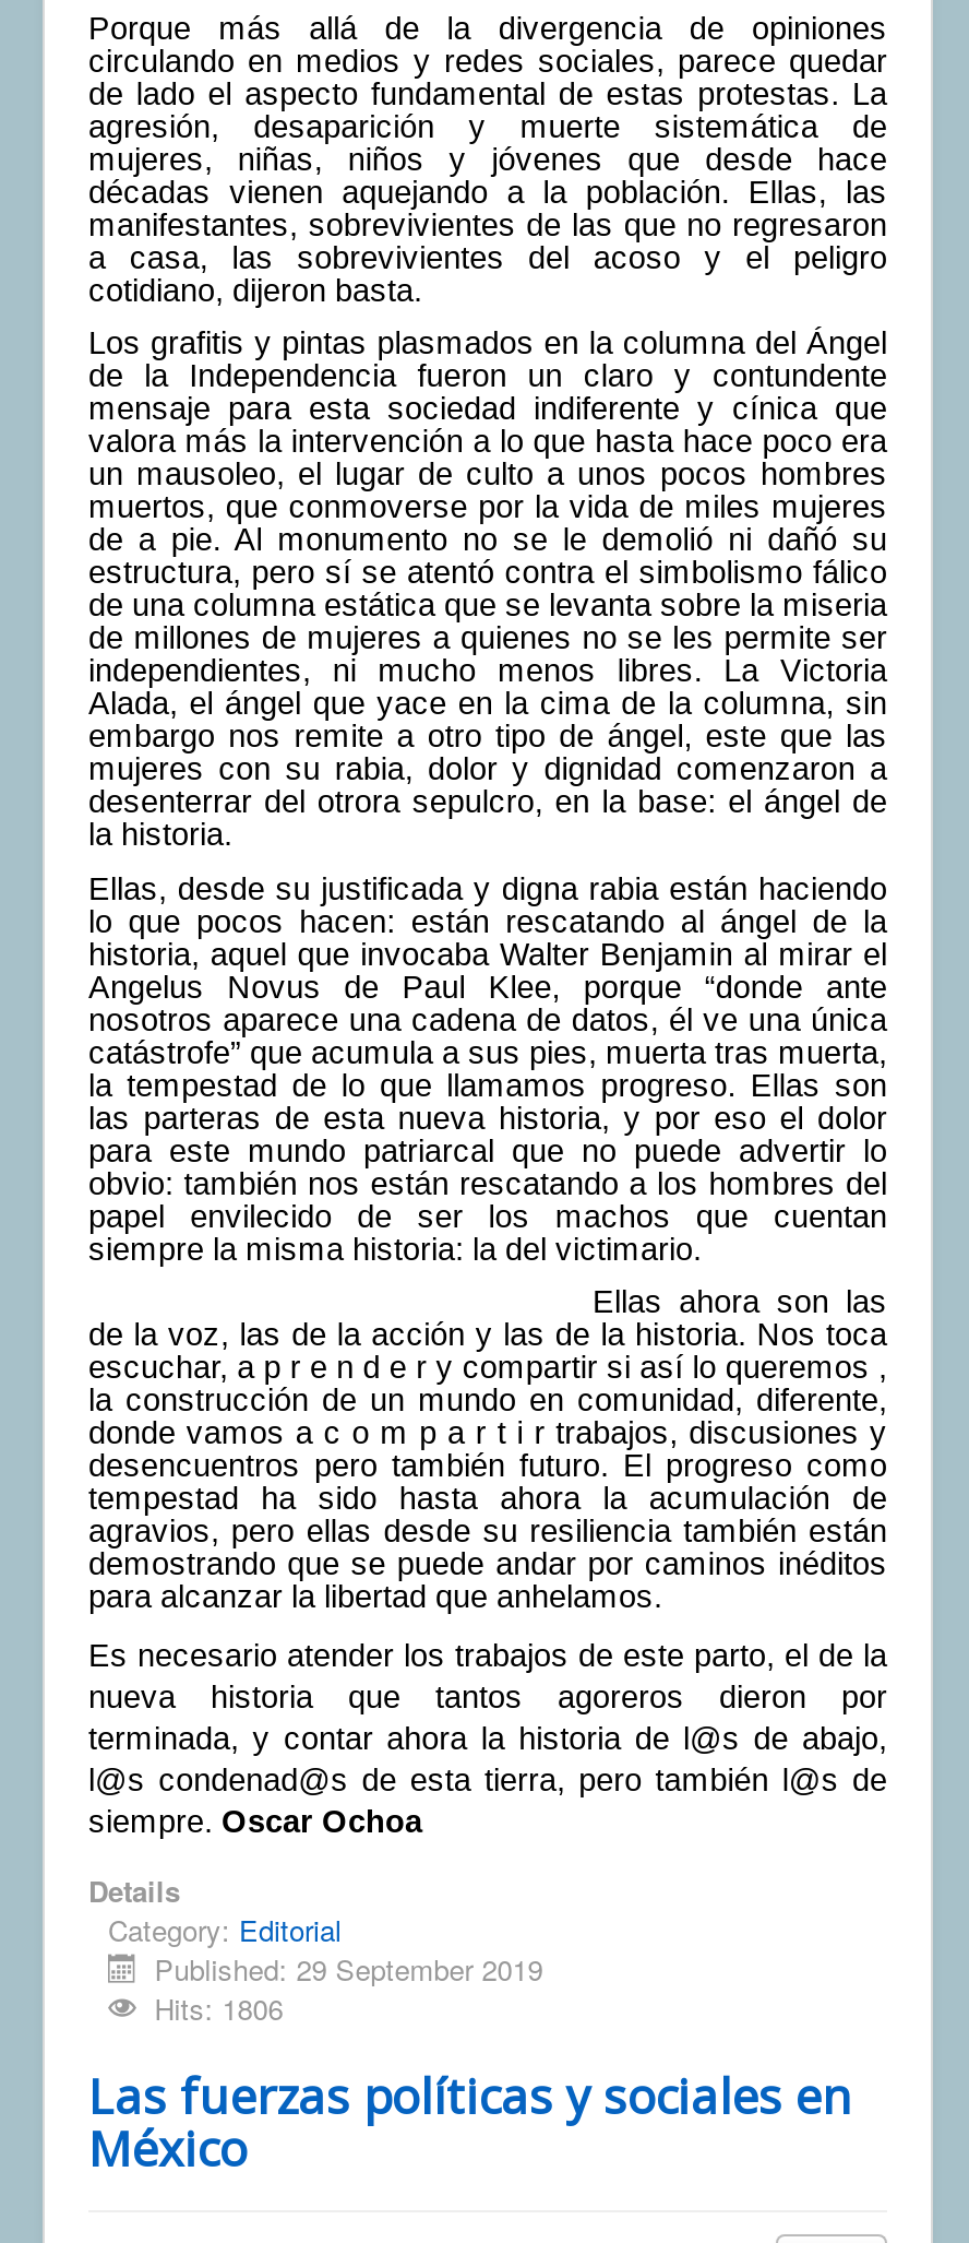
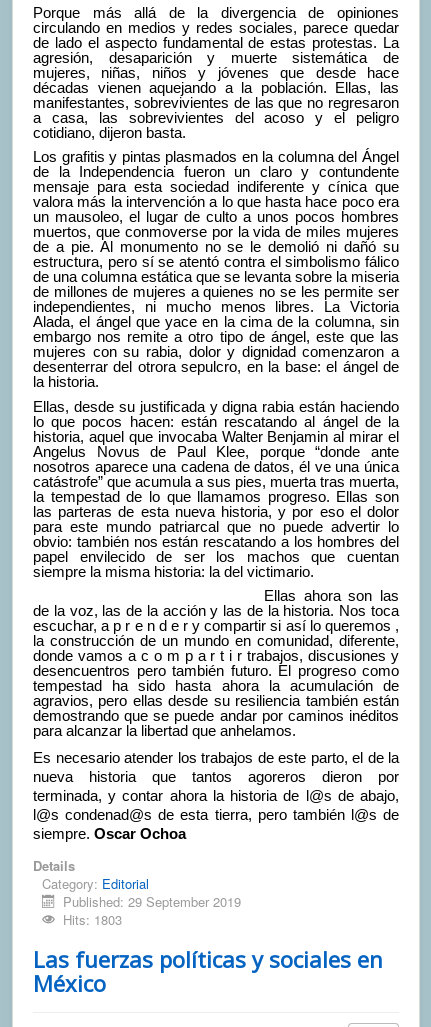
[154,1987,283,2028] Hits: 1806 -> [63,910,122,929] Hits: 1803

